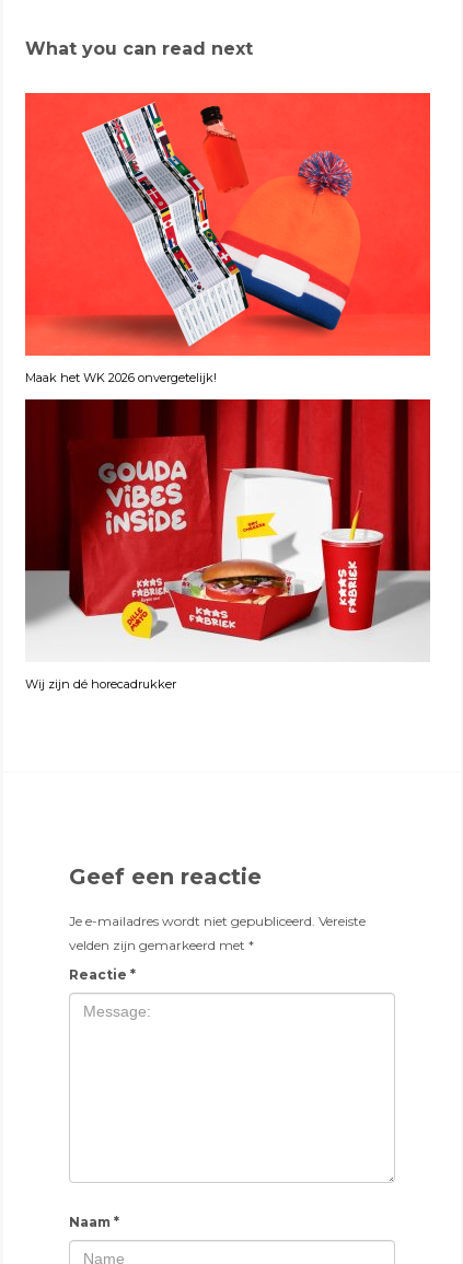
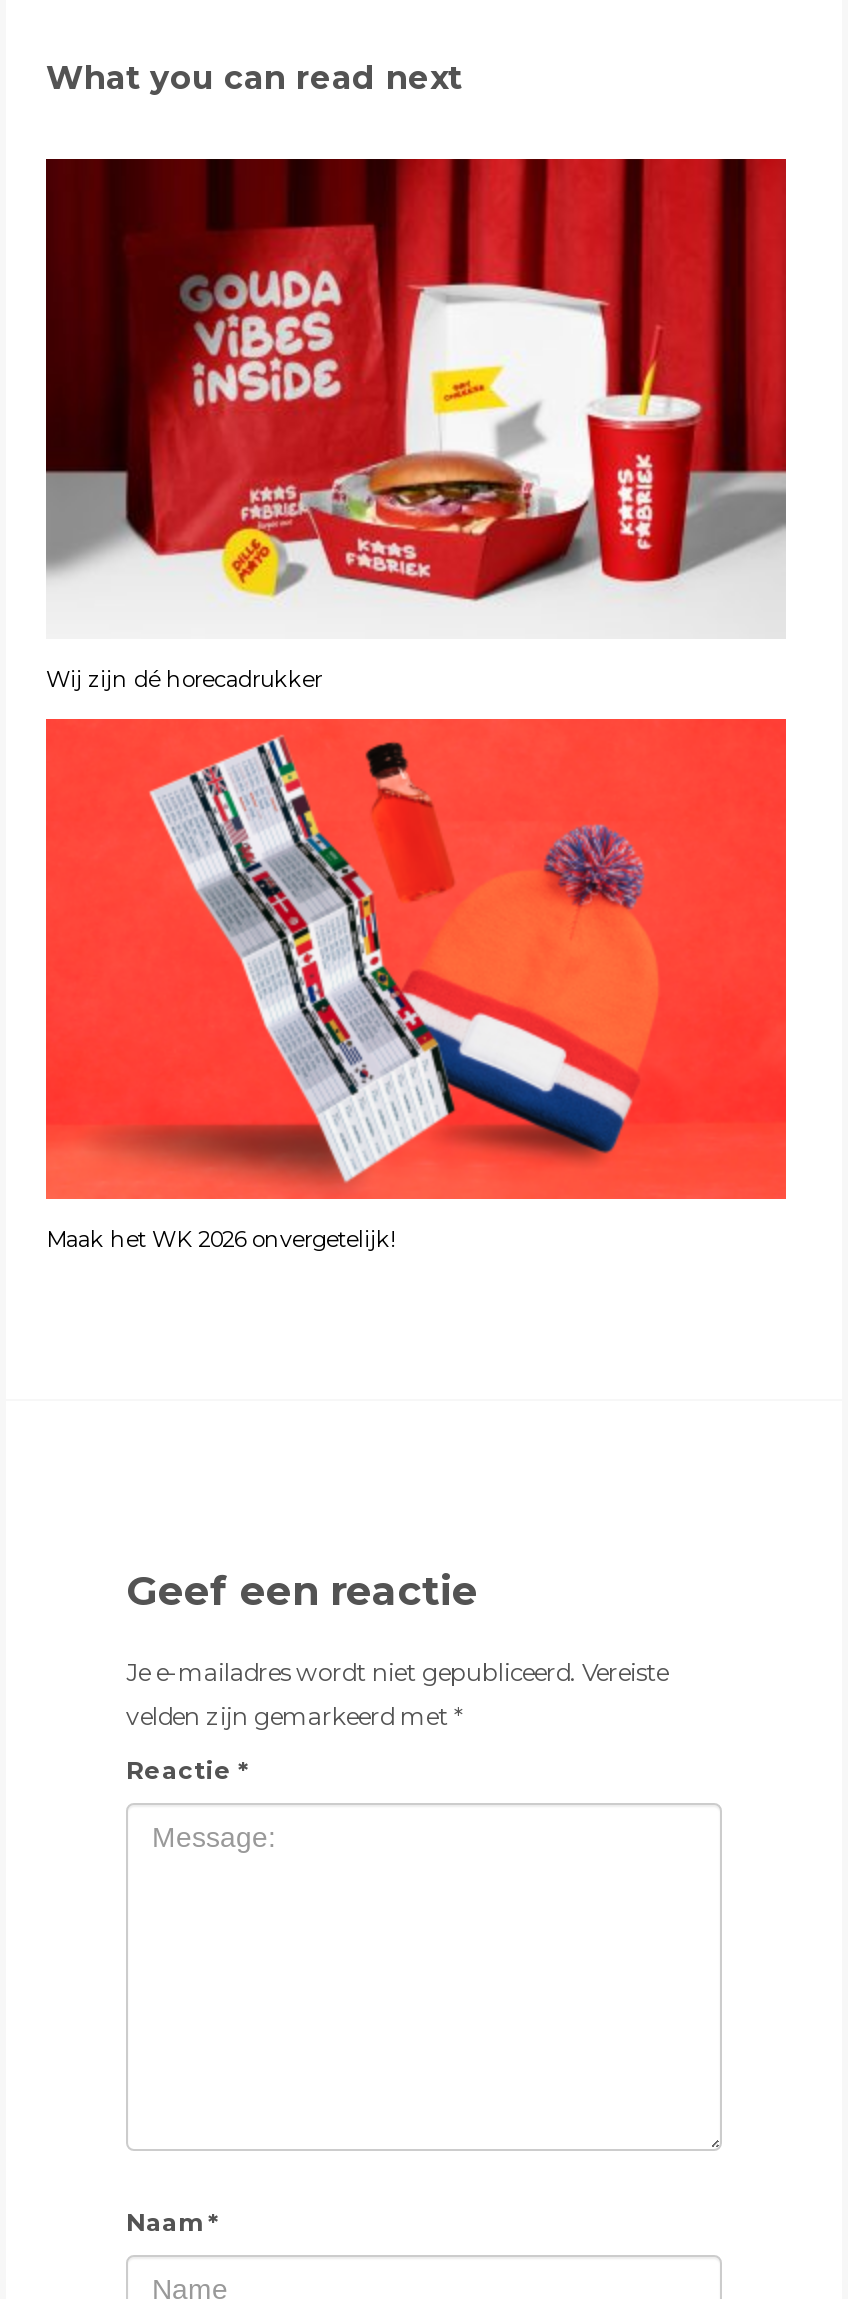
moved [25,97,397,385] -> [46,727,726,1253]: [image] | Maak het WK 2026 onvergetelijk!
moved [24,398,431,692] -> [44,157,788,693]: [image] | Wij zijn dé horecadrukker

